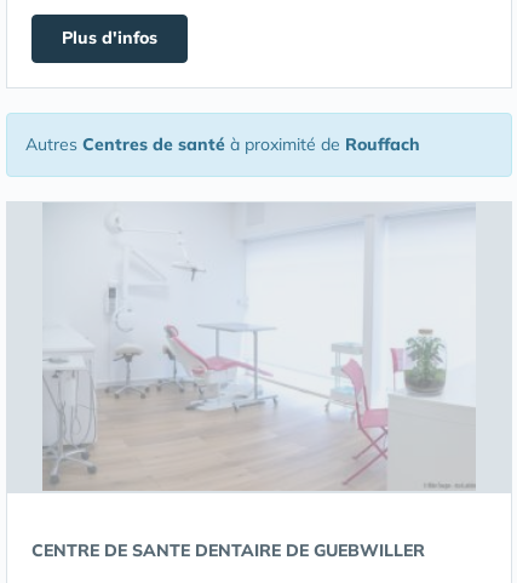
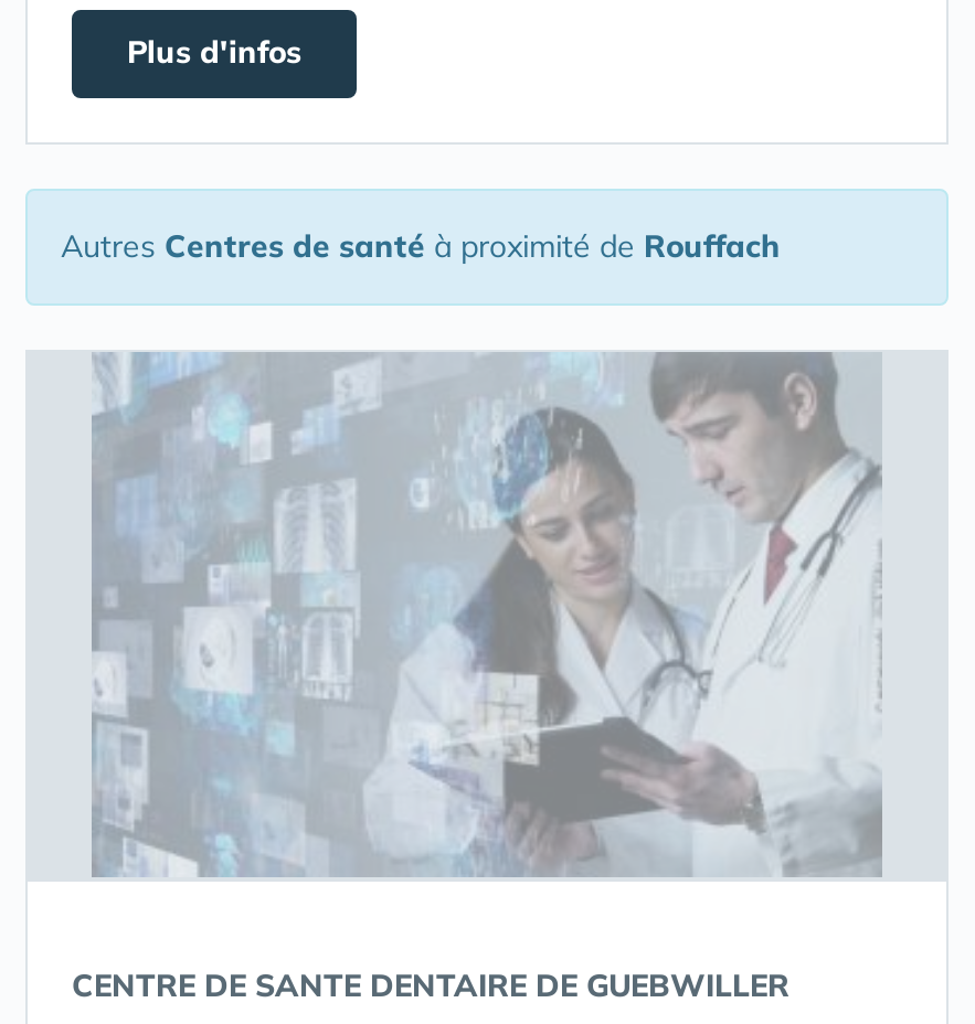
[42,204,476,491] [image] -> [92,352,882,877] [image]

